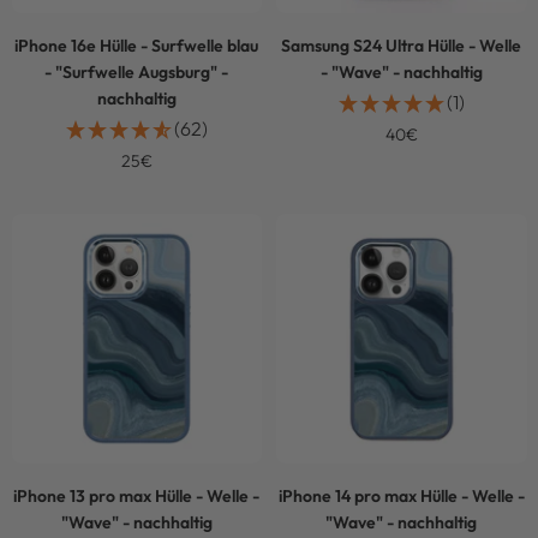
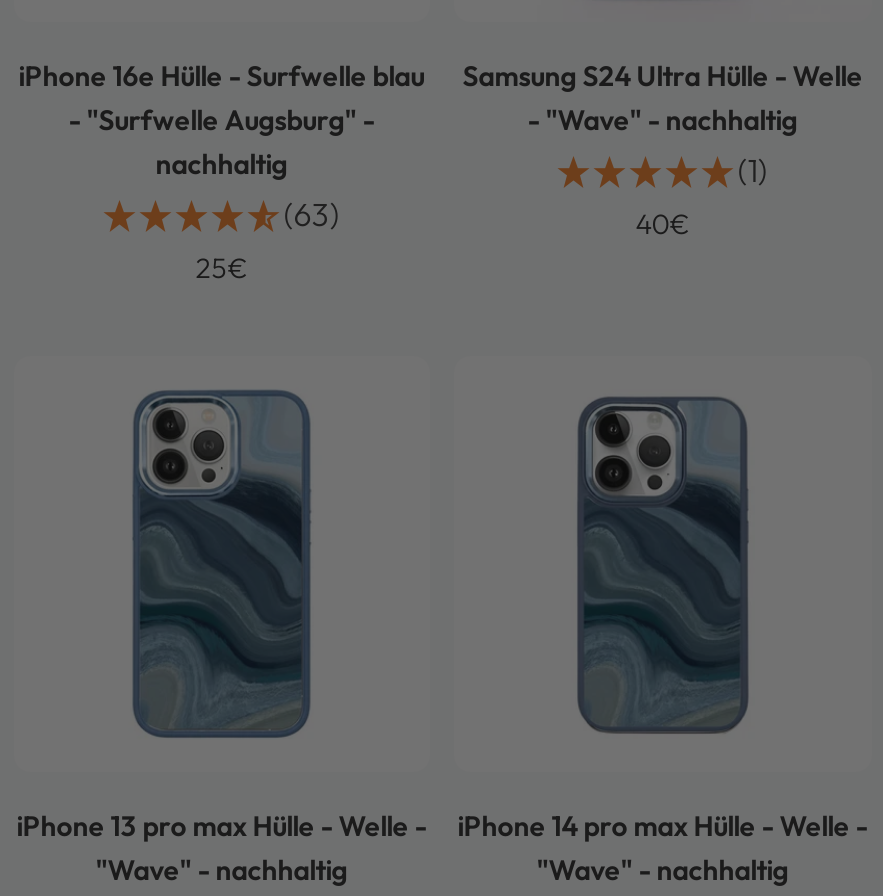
[174,116,208,140] (62) -> [284,193,340,233] (63)

